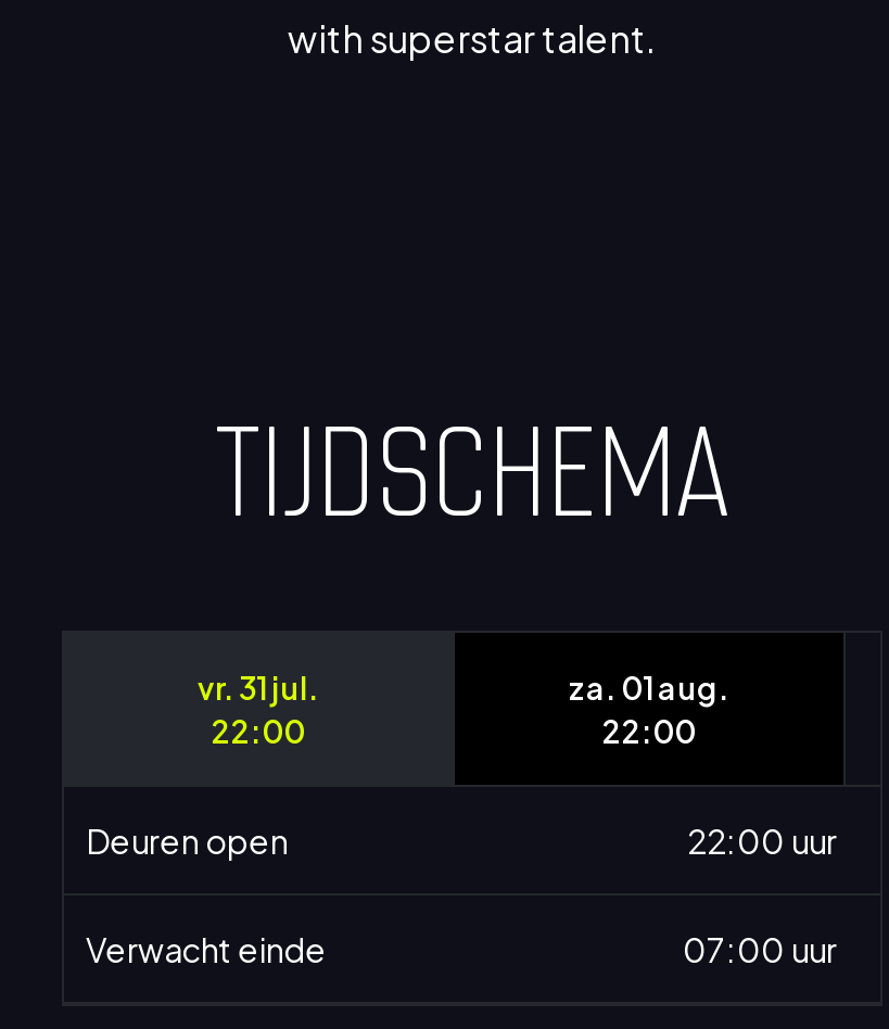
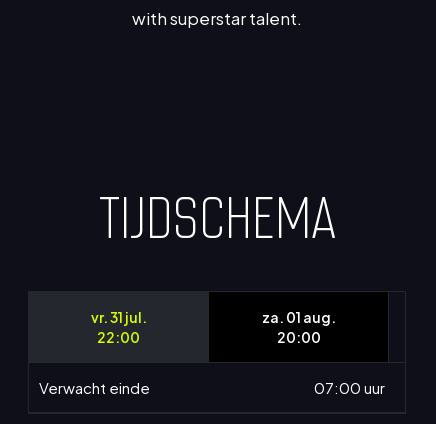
[86,711,837,861] 22:00 | Deuren open | 22:00 uur -> [276,328,320,346] 20:00

